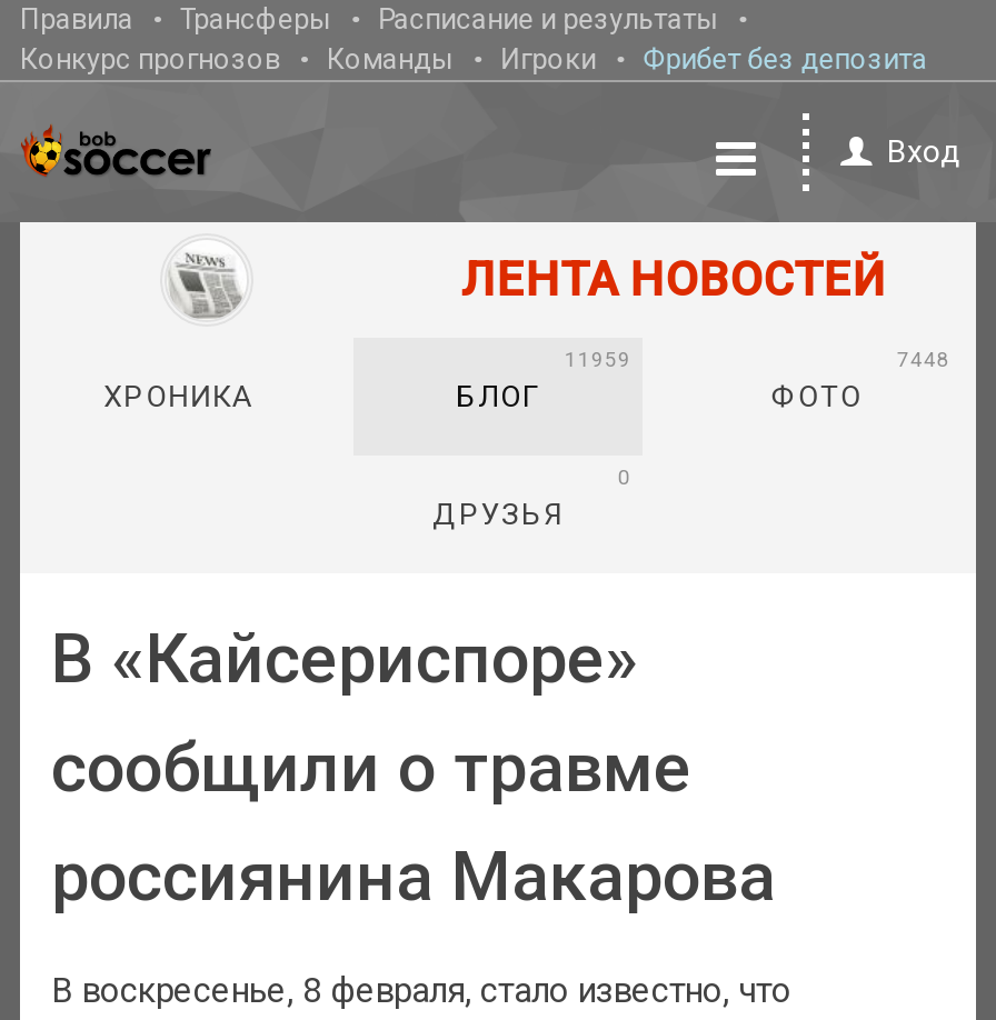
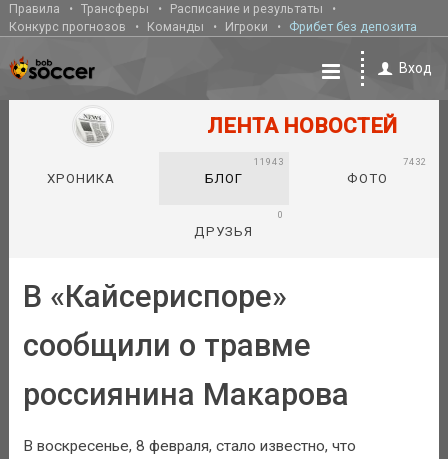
[564,346,631,370] 11959 -> [254,156,284,167] 11943
[896,346,950,370] 7448 -> [403,156,427,167] 7432

